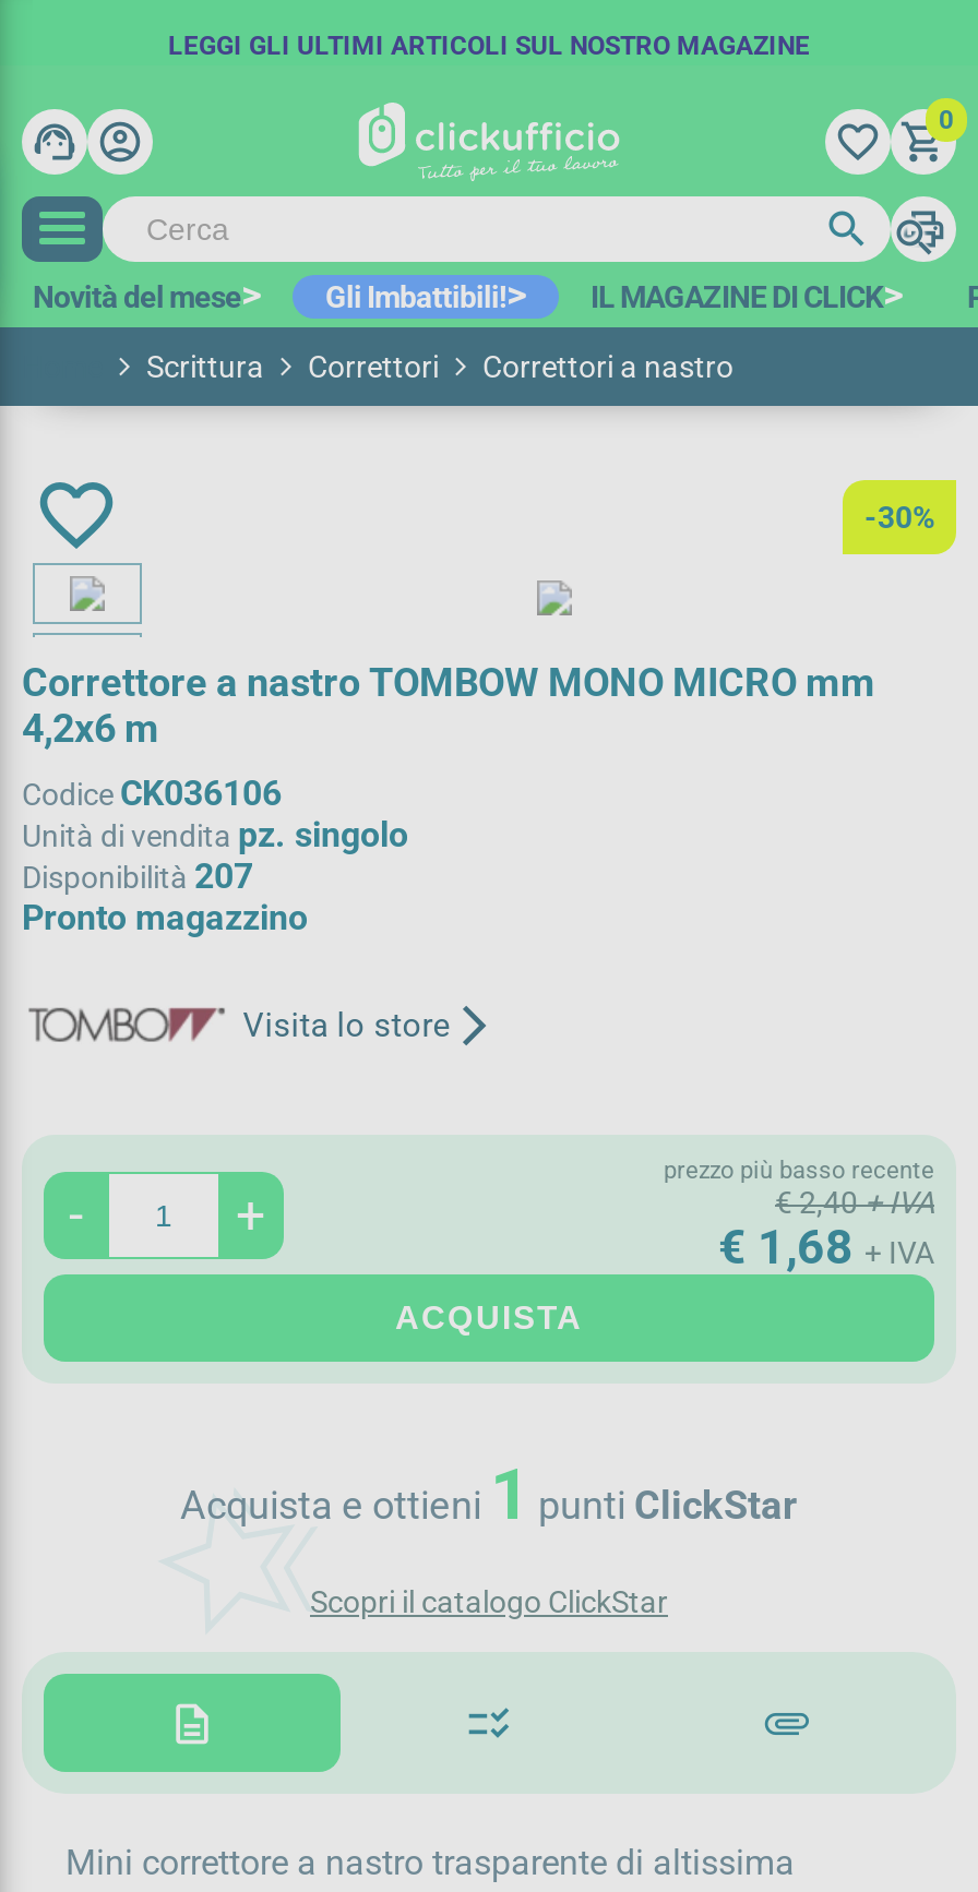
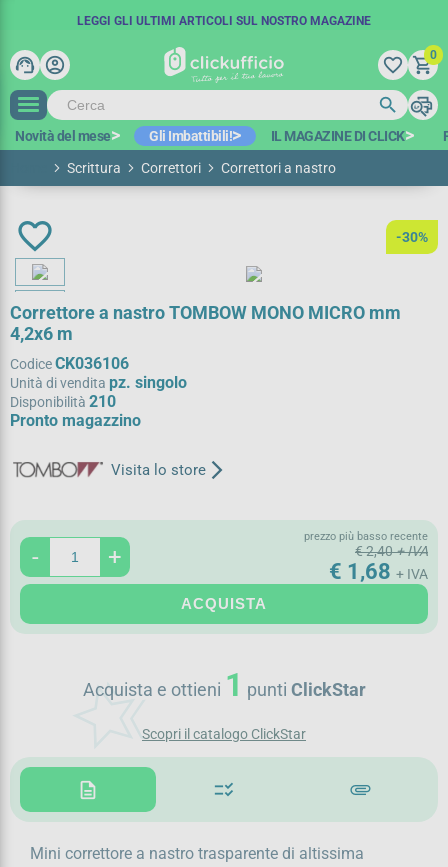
[22,855,253,897] Disponibilità 207 -> [10,392,116,411] Disponibilità 210

